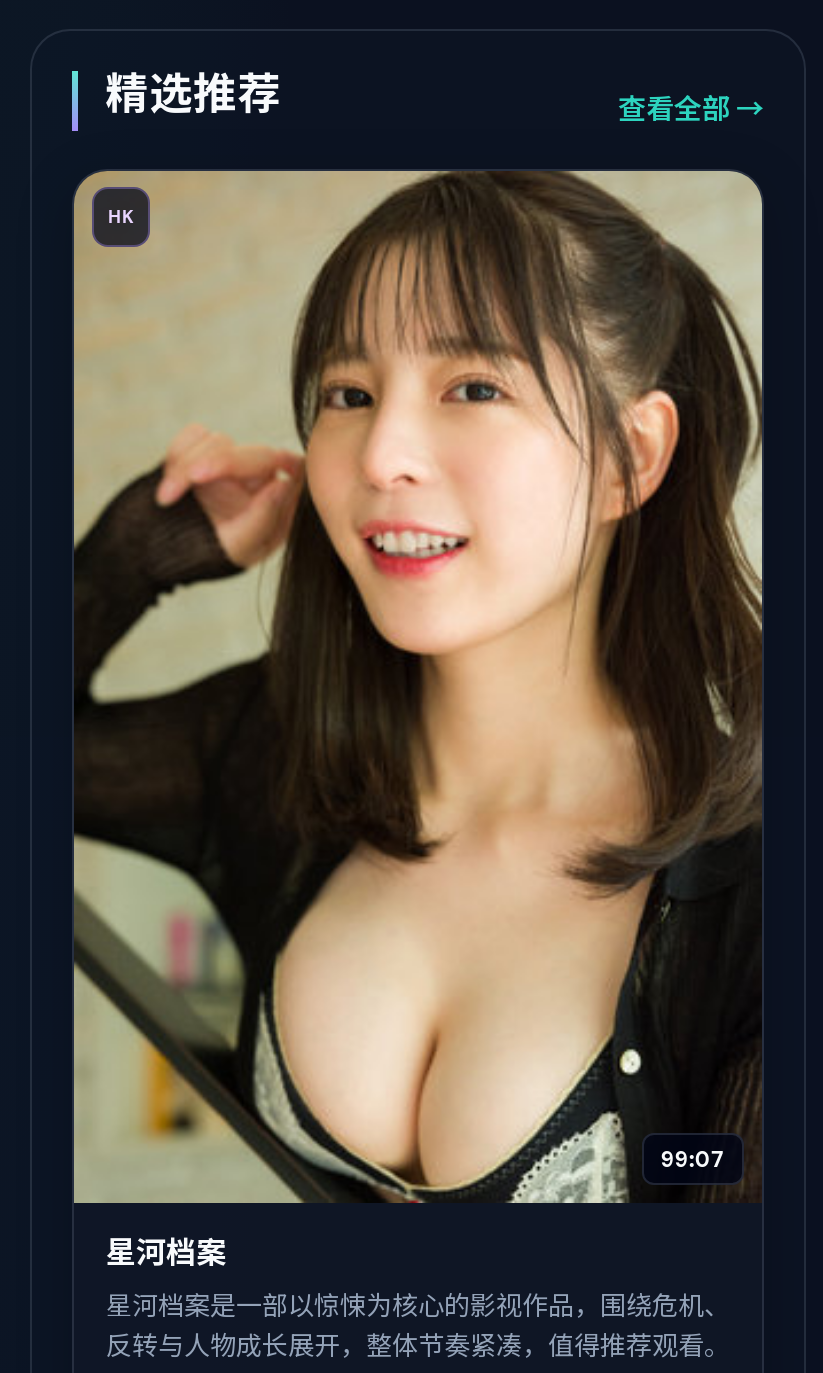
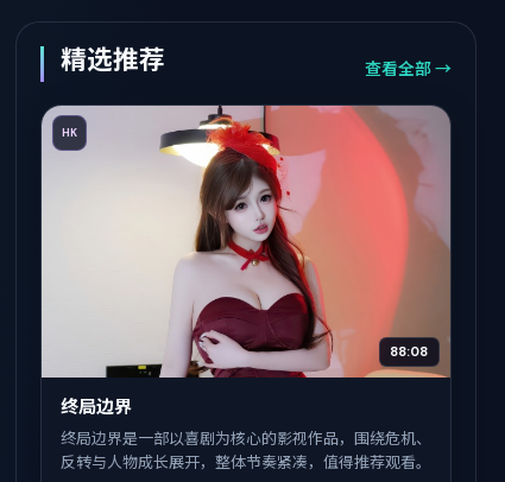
[72,169,764,1205] [image] | 99:07 -> [40,104,452,379] [image] | 88:08
[106,1233,730,1323] 星河档案 | 星河档案是一部以惊悚为核心的影视作品，围绕危机、 -> [61,396,431,449] 终局边界 | 终局边界是一部以喜剧为核心的影视作品，围绕危机、

